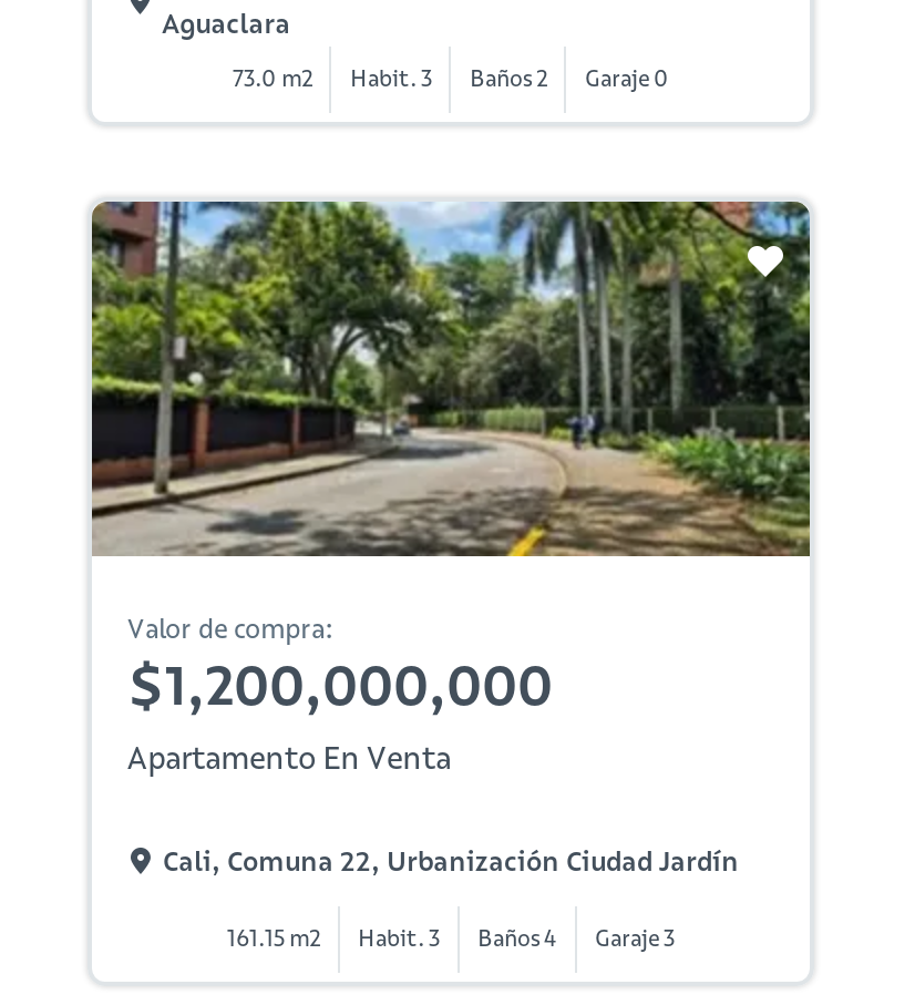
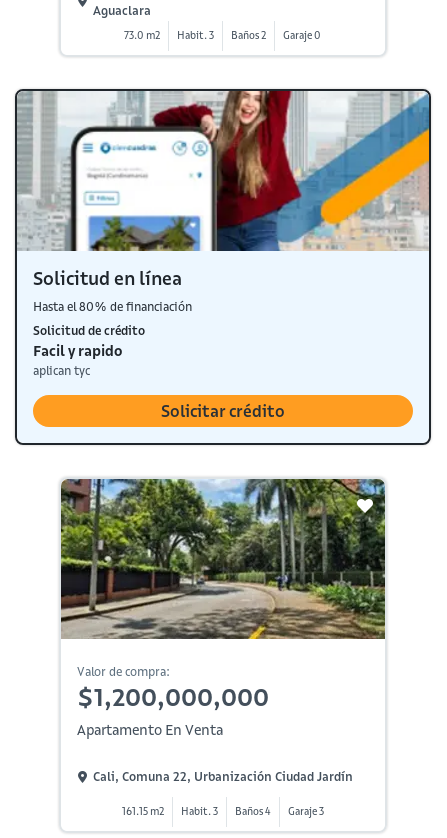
none -> [14,88,432,446] [image] | Solicitud en línea | Hasta el 80% de financiación | Solicitud de crédito | Facil y rapido | aplican tyc | Solicitar crédito

